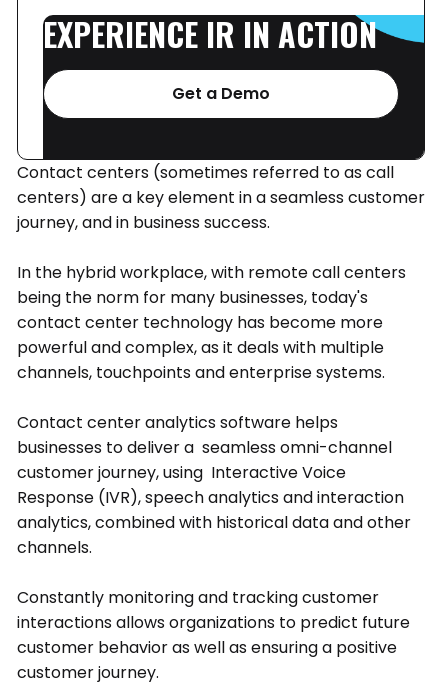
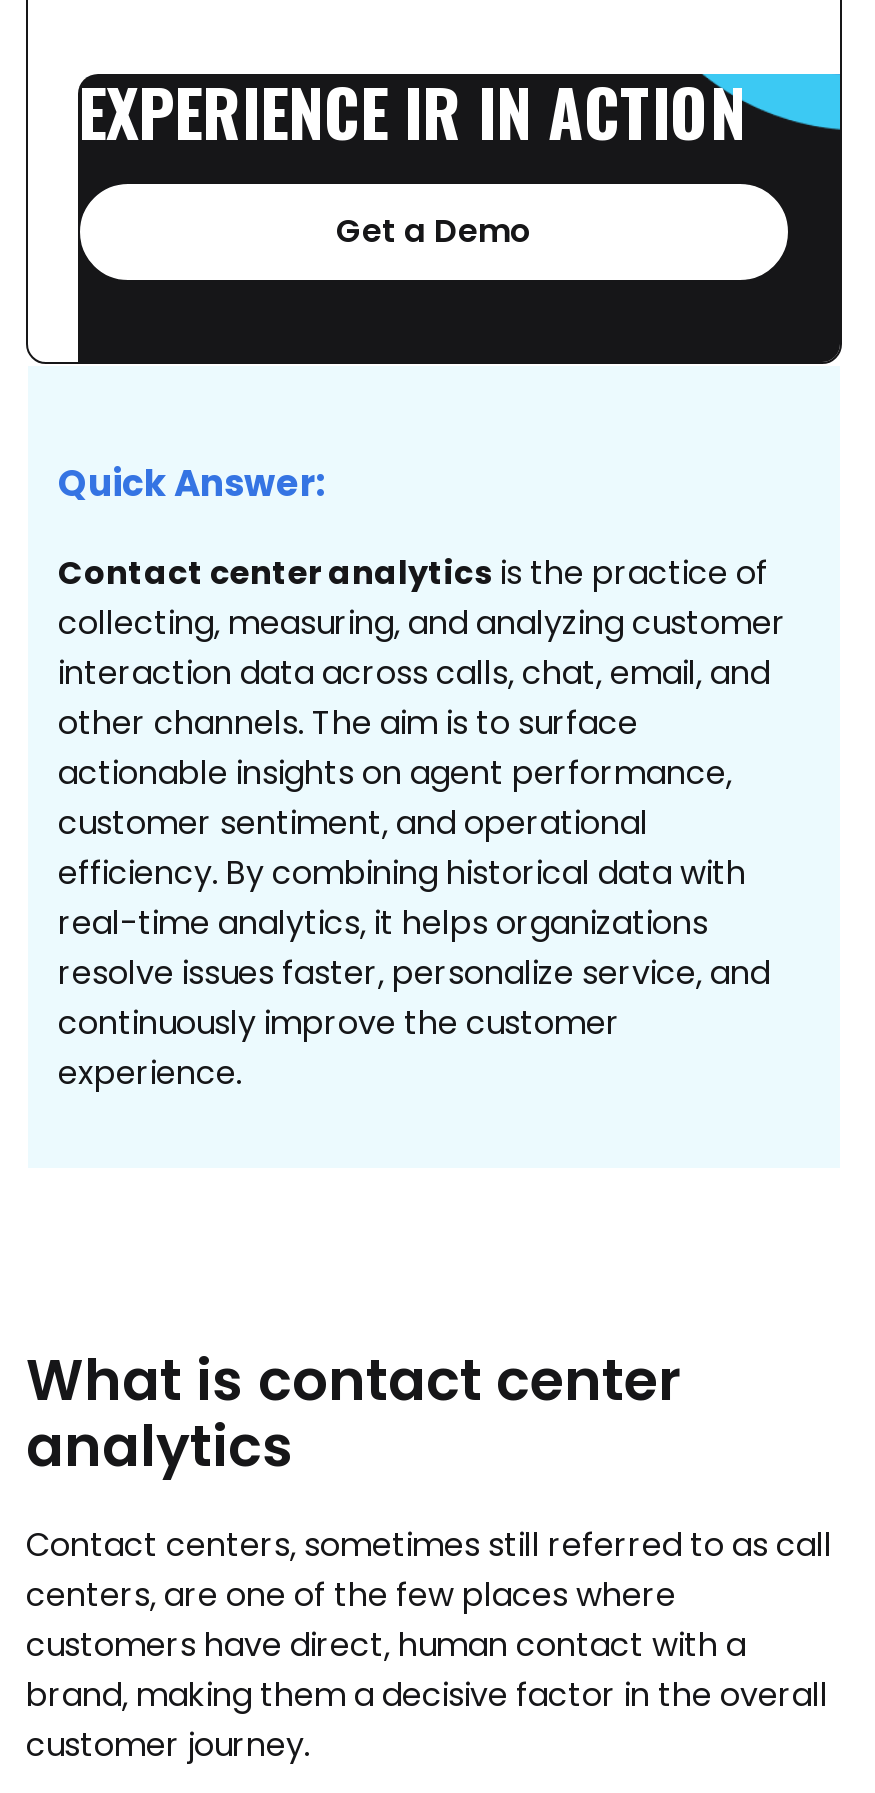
[17,161,425,234] Contact centers (sometimes referred to as call | centers) are a key element in a seamless customer | journey, and in business success. -> [58,458,326,508] Quick Answer:
[17,261,406,384] In the hybrid workplace, with remote call centers | being the norm for many businesses, today's | contact center technology has become more | powerful and complex, as it deals with multiple | channels, touchpoints and enterprise systems. -> [58,550,786,1096] Contact center analytics is the practice of | collecting, measuring, and analyzing customer | interaction data across calls, chat, email, and | other channels. The aim is to surface | actionable insights on agent performance, | customer sentiment, and operational | efficiency. By combining historical data with | real-time analytics, it helps organizations | resolve issues faster, personalize service, and | continuously improve the customer | experience.
[17,411,411,559] Contact center analytics software helps | businesses to deliver a seamless omni-channel | customer journey, using Interactive Voice | Response (IVR), speech analytics and interaction | analytics, combined with historical data and other | channels. -> [26,1342,680,1486] What is contact center | analytics
[17,586,410,659] Constantly monitoring and tracking customer | interactions allows organizations to predict future | customer behavior as well as ensuring a positive -> [26,1522,832,1718] Contact centers, sometimes still referred to as call | centers, are one of the few places where | customers have direct, human contact with a | brand, making them a decisive factor in the overall

